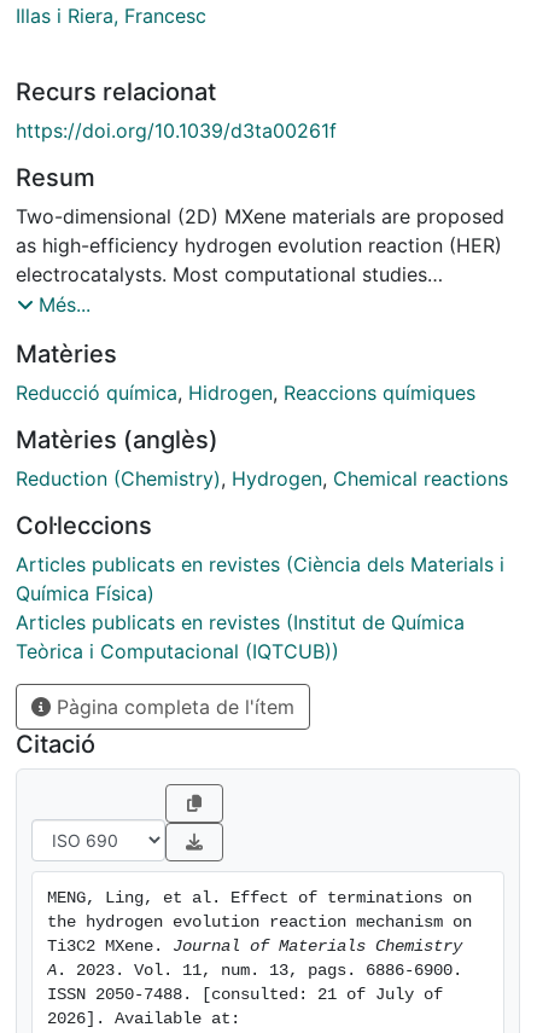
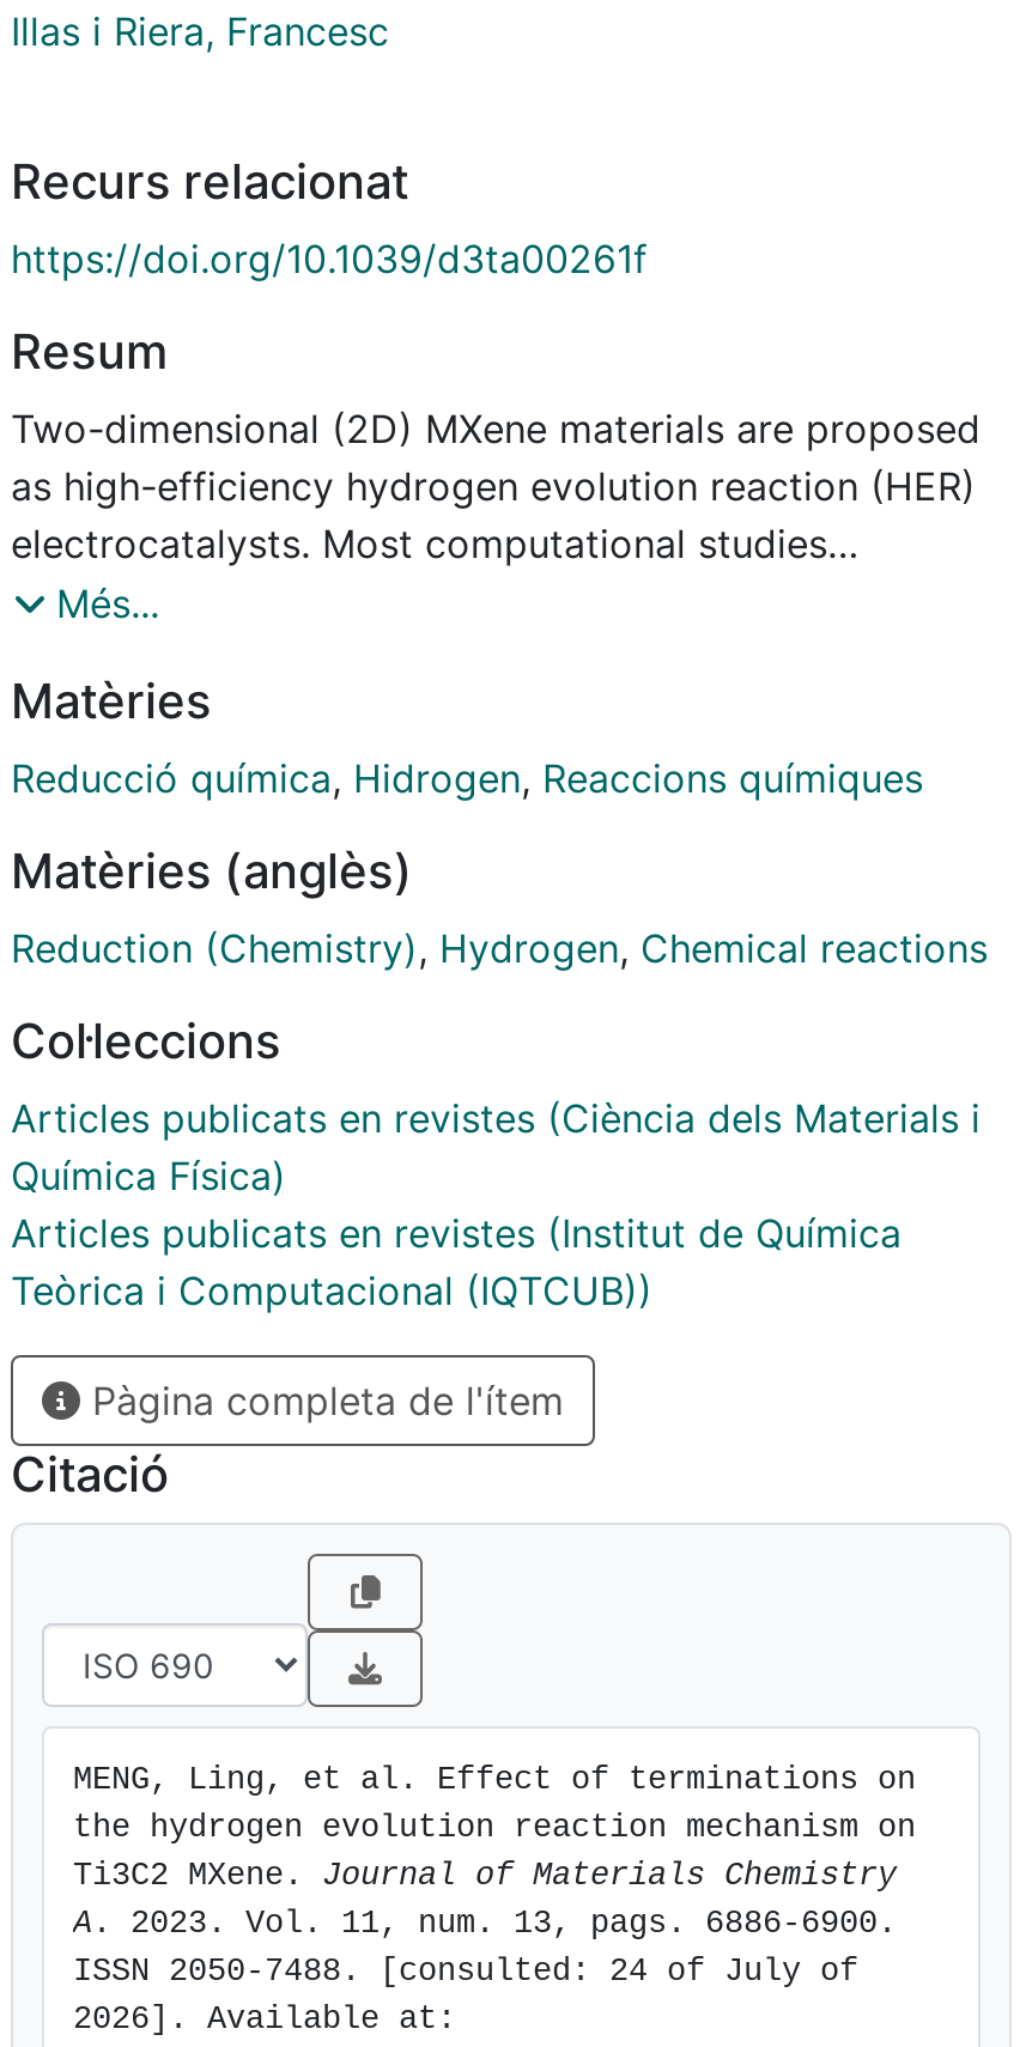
[47,986,443,1004] ISSN 2050-7488. [consulted: 21 of July of -> [73,1955,858,1990] ISSN 2050-7488. [consulted: 24 of July of

